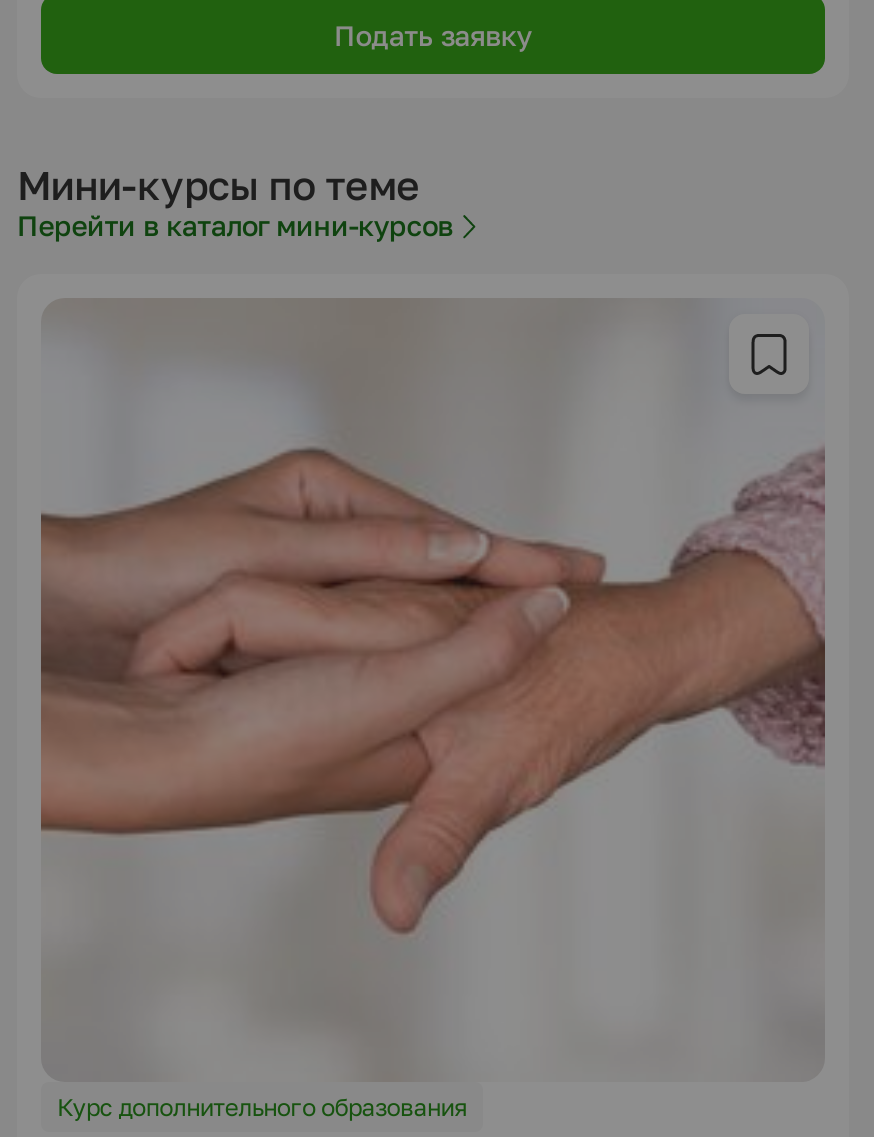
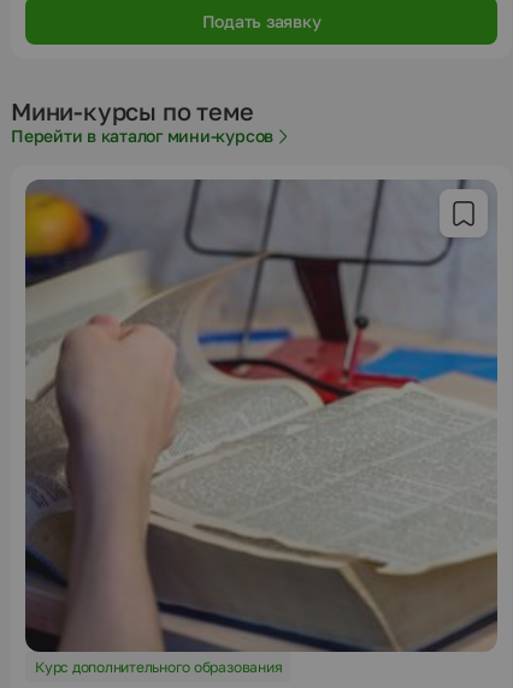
[39,298,827,1082] [image] -> [24,178,499,653] [image]

